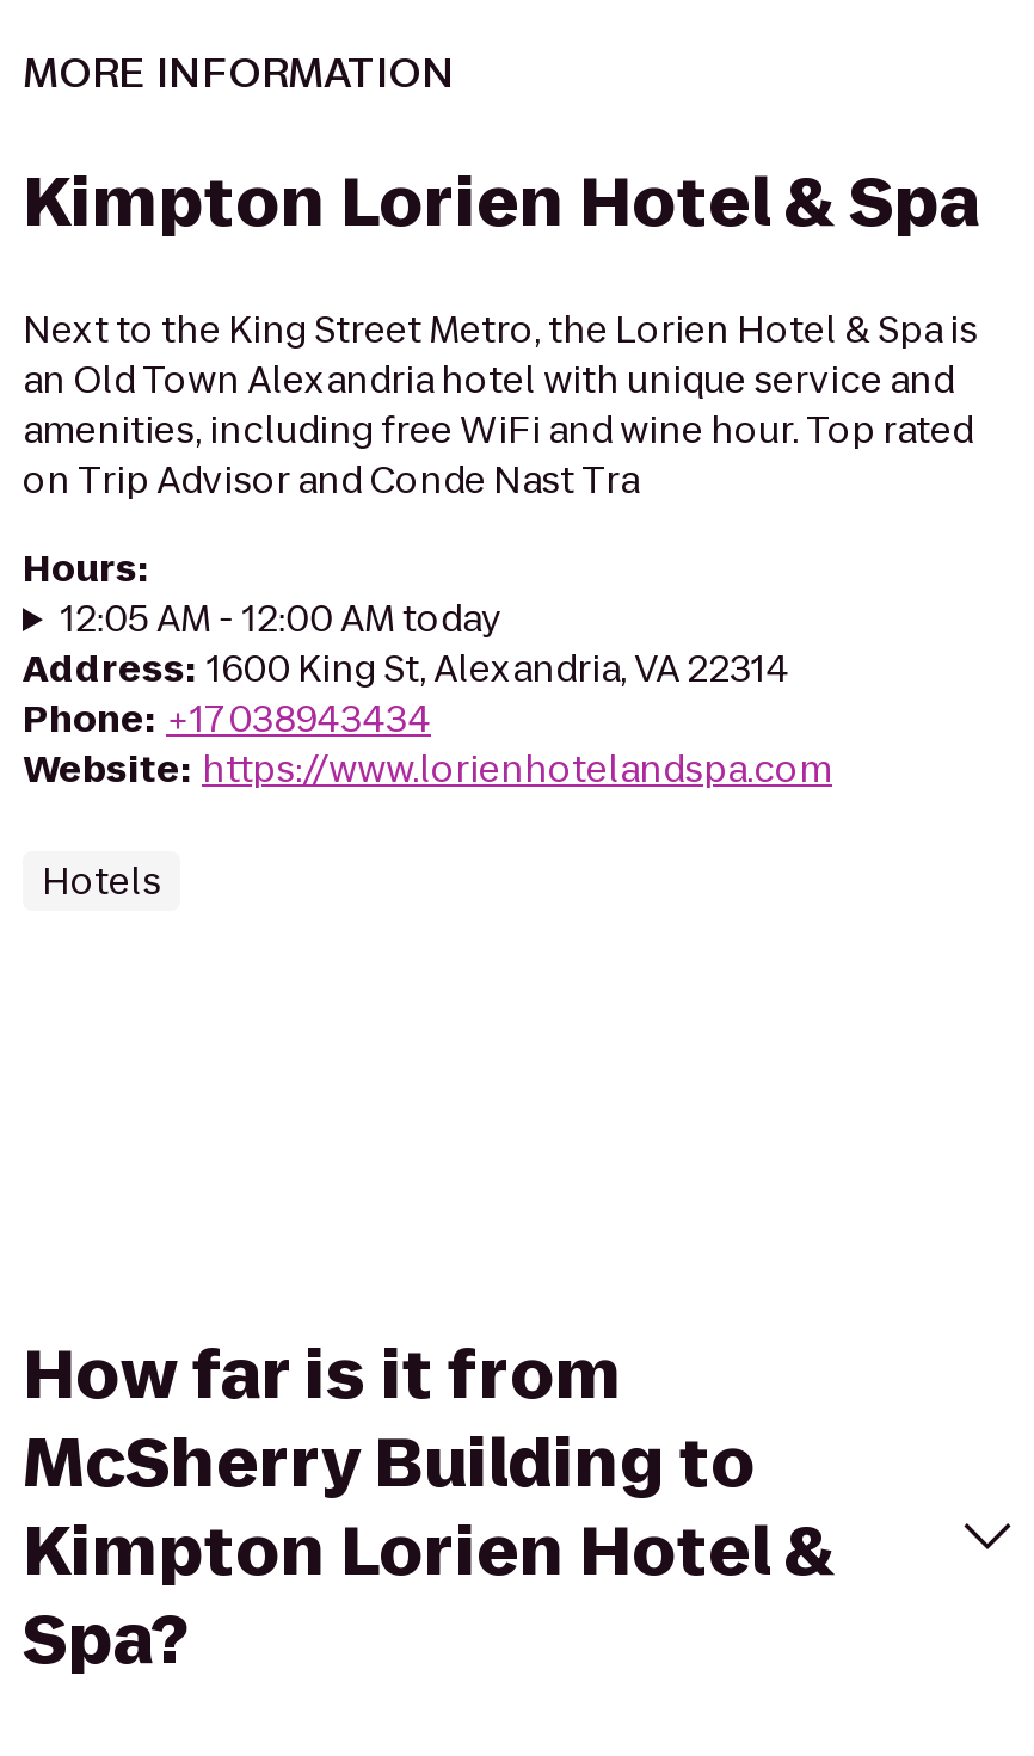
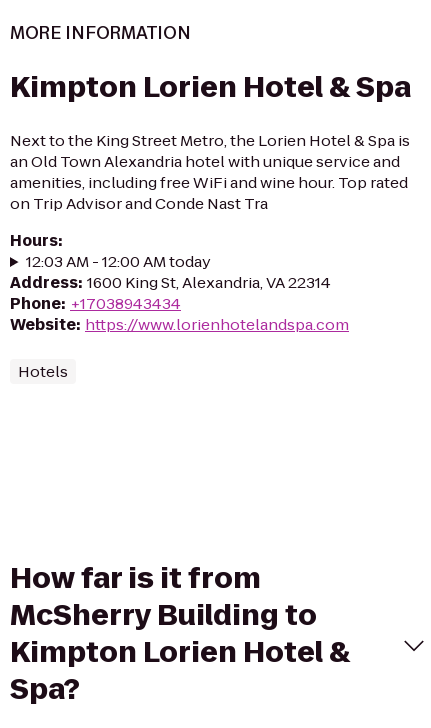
[61,593,502,643] 12:05 AM - 12:00 AM today -> [26,251,211,272] 12:03 AM - 12:00 AM today

